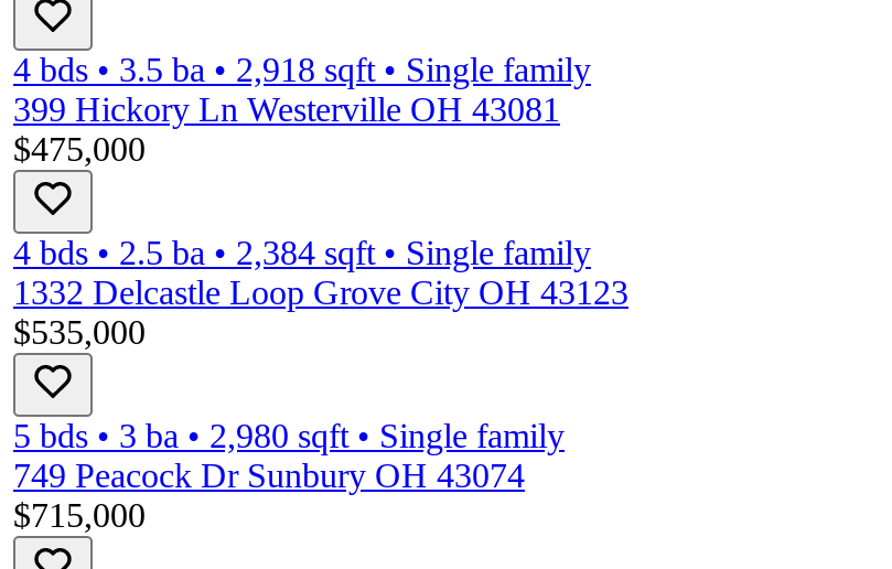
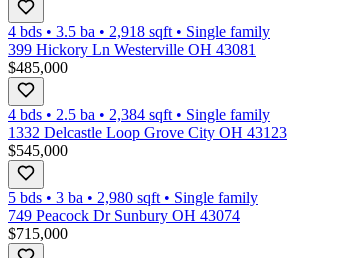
[13,130,146,168] $475,000 -> [8,59,68,76] $485,000
[13,313,146,351] $535,000 -> [8,142,68,159] $545,000

